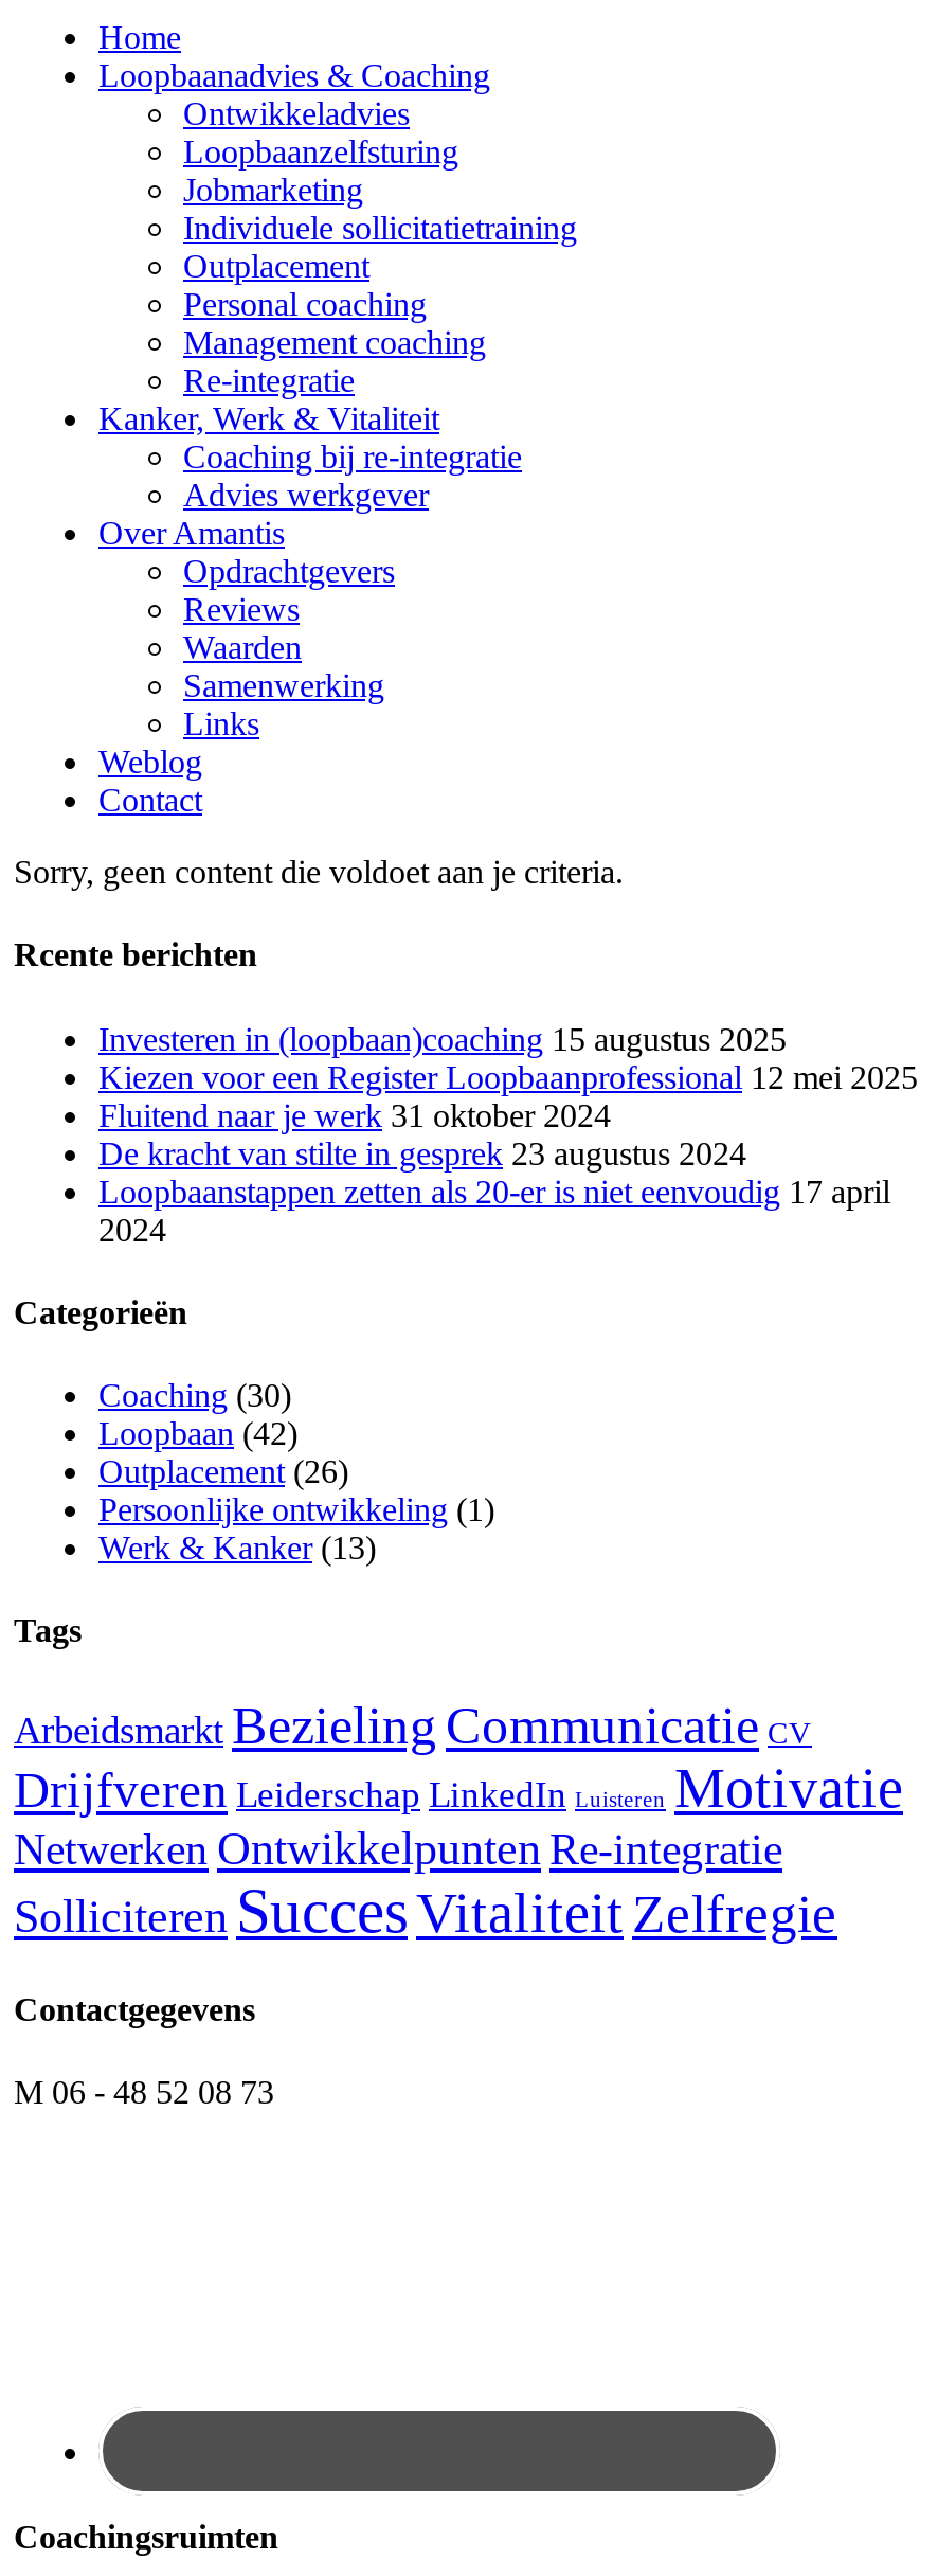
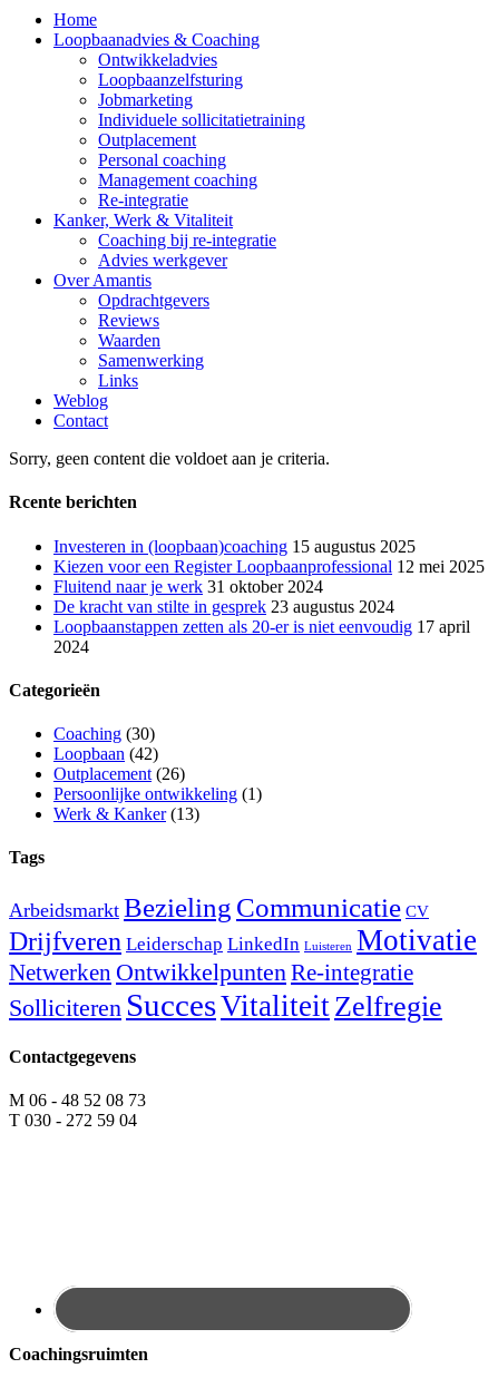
none -> [9,1111,137,1130] T 030 - 272 59 04

